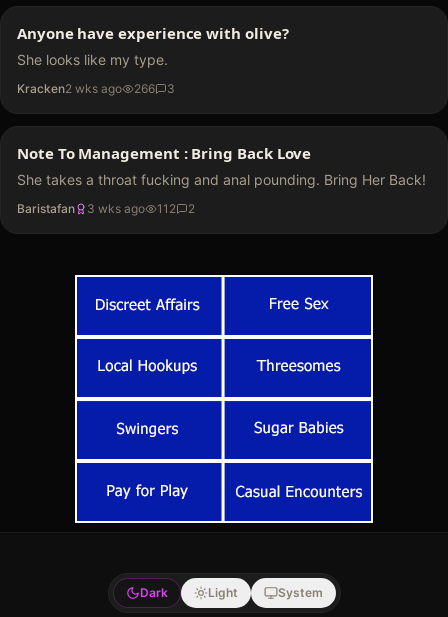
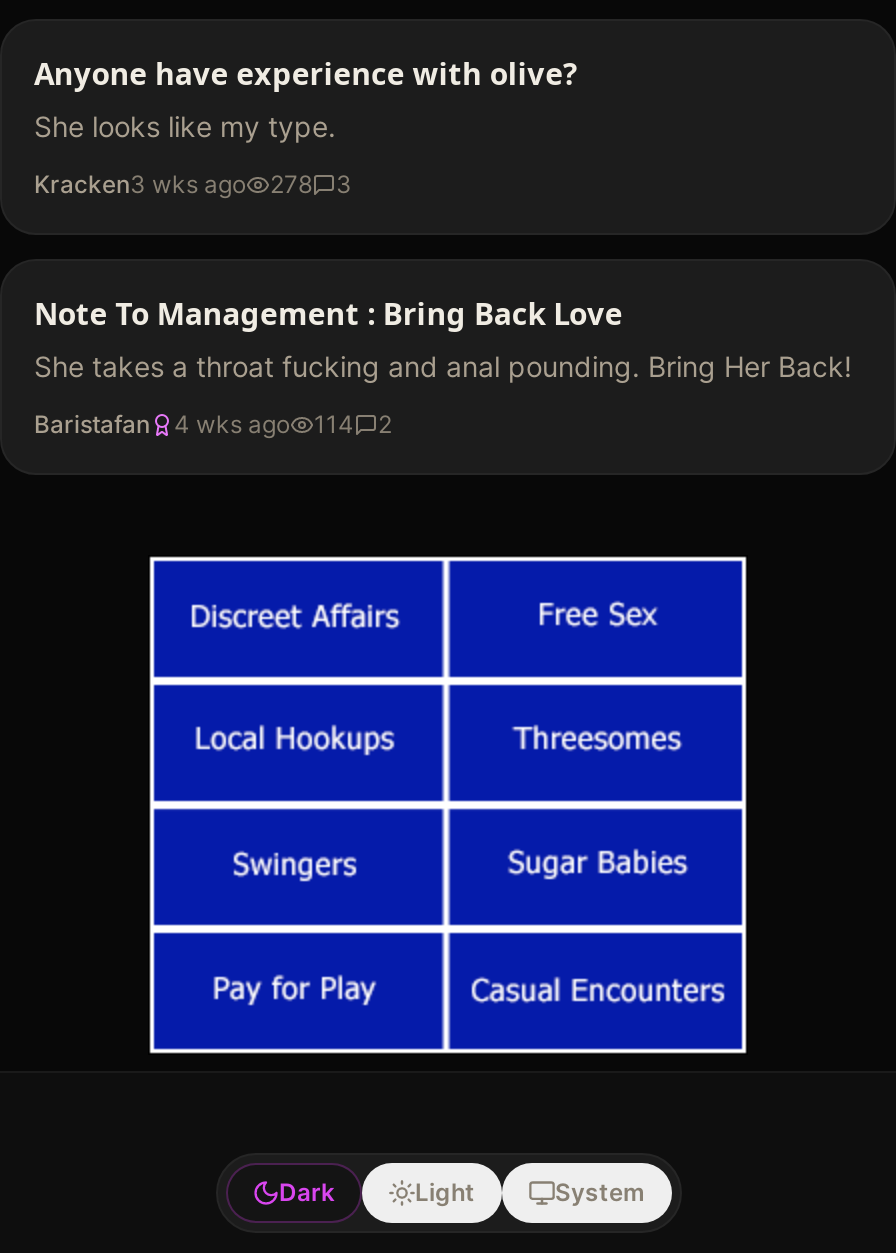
[17,81,122,96] Kracken2 wks ago -> [34,169,246,199] Kracken3 wks ago
[134,81,155,96] 266 -> [270,169,312,199] 278
[87,201,145,216] 3 wks ago -> [174,409,290,439] 4 wks ago
[157,201,176,216] 112 -> [314,409,354,439] 114

